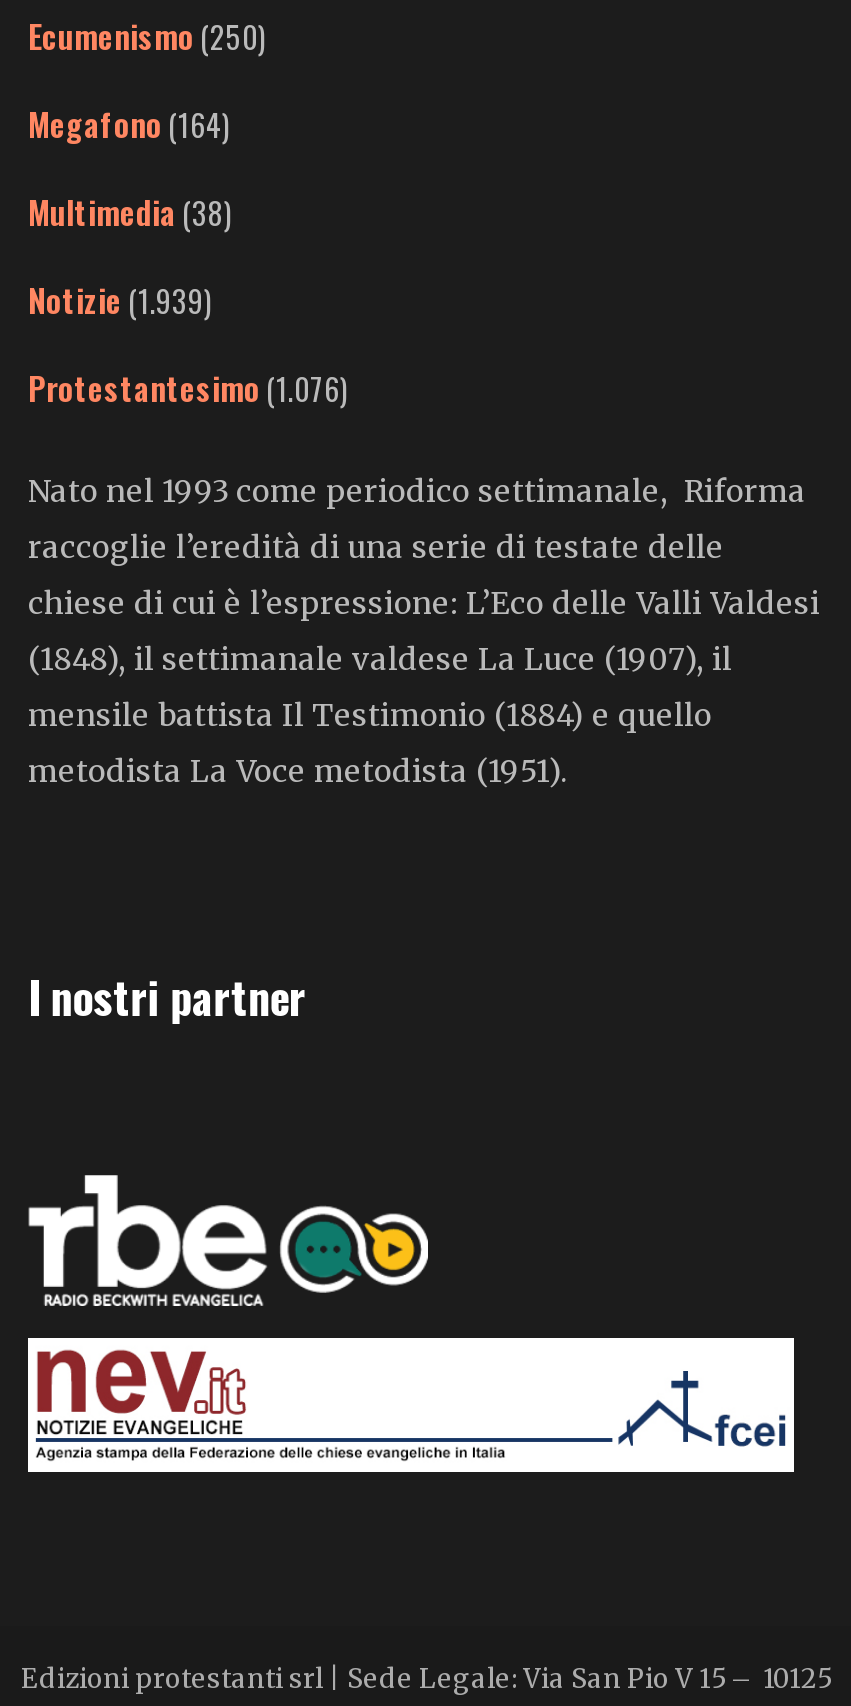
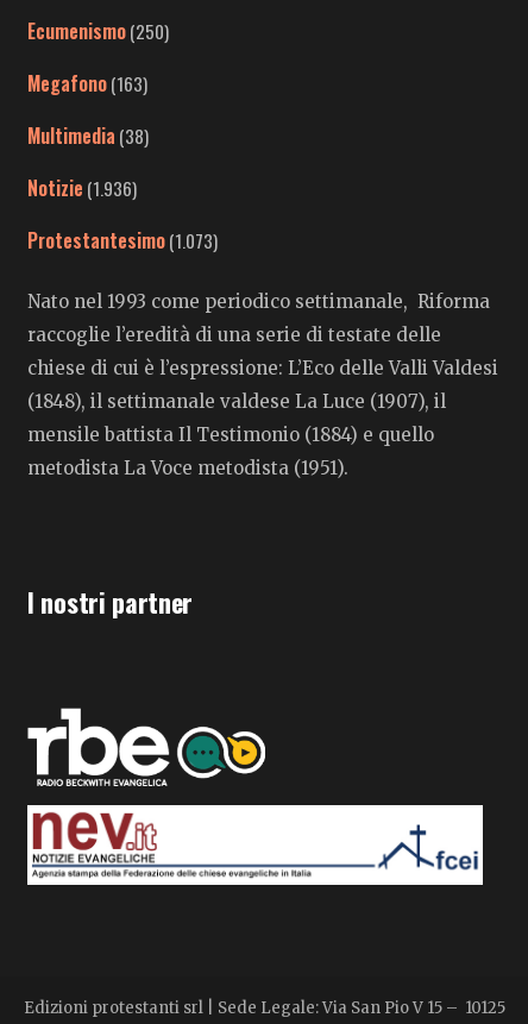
[28,100,230,148] Megafono (164) -> [27,69,147,98] Megafono (163)
[28,276,212,324] Notizie (1.939) -> [27,174,137,202] Notizie (1.936)
[28,364,348,412] Protestantesimo (1.076) -> [27,226,218,255] Protestantesimo (1.073)

